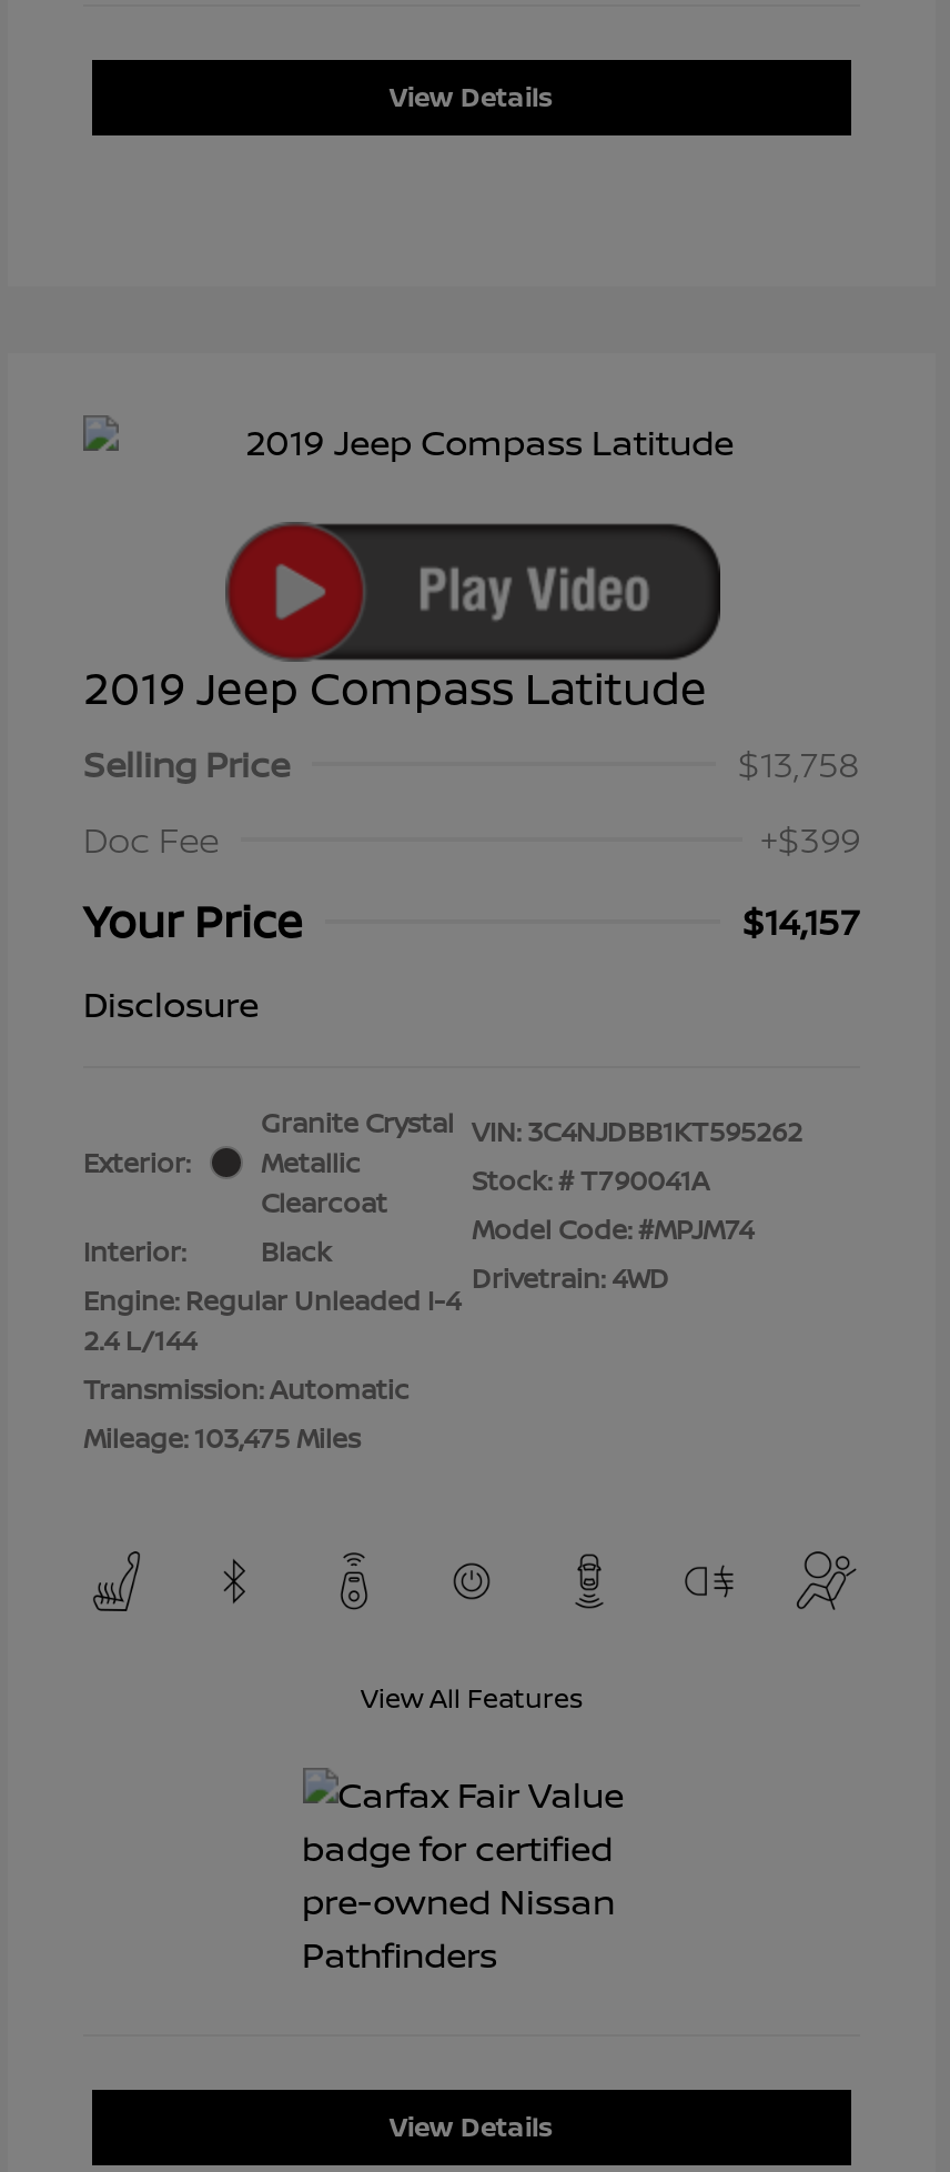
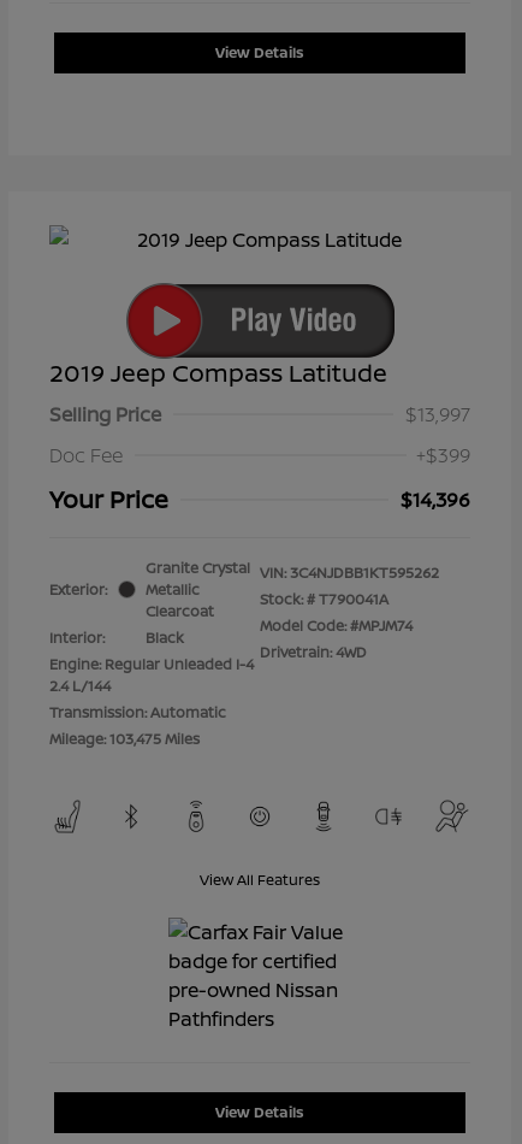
[738,739,860,788] $13,758 -> [405,401,470,427] $13,997
[83,897,860,1028] $14,157 | Disclosure -> [401,486,470,513] $14,396

